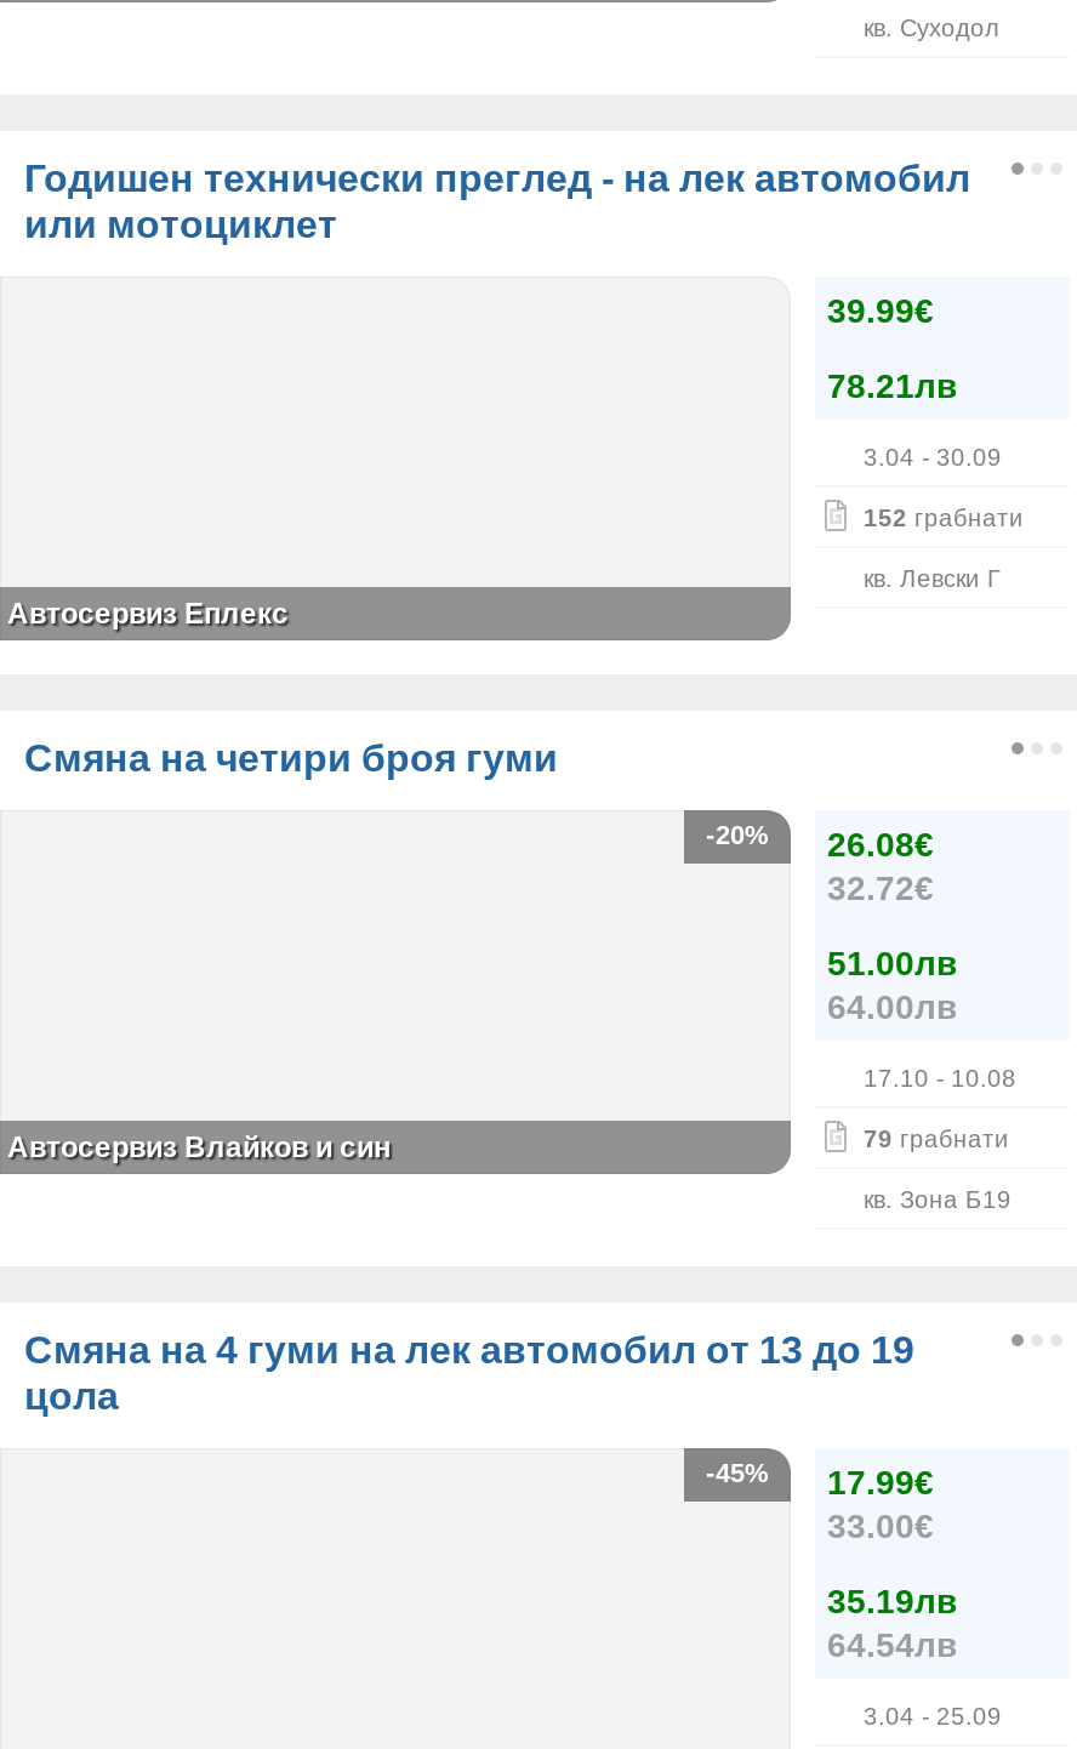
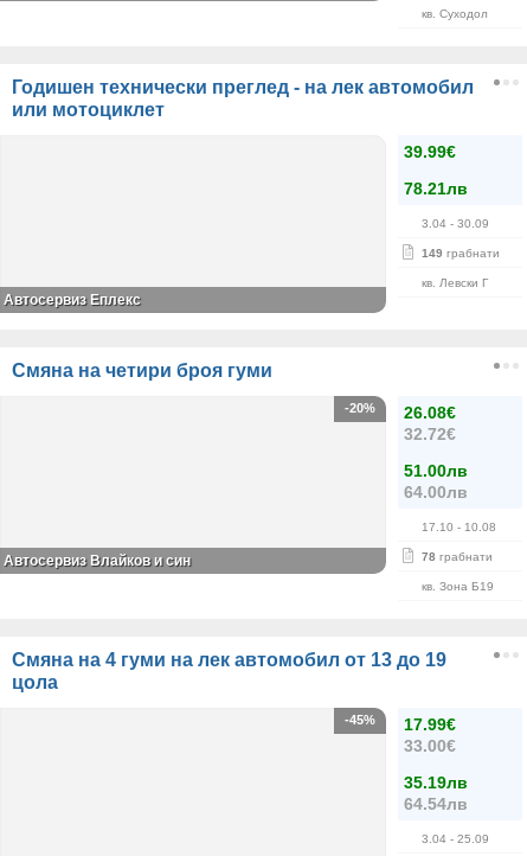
[864,505,1024,531] 152 грабнати -> [422,247,500,260] 149 грабнати
[864,1126,1009,1152] 79 грабнати -> [422,550,493,563] 78 грабнати

